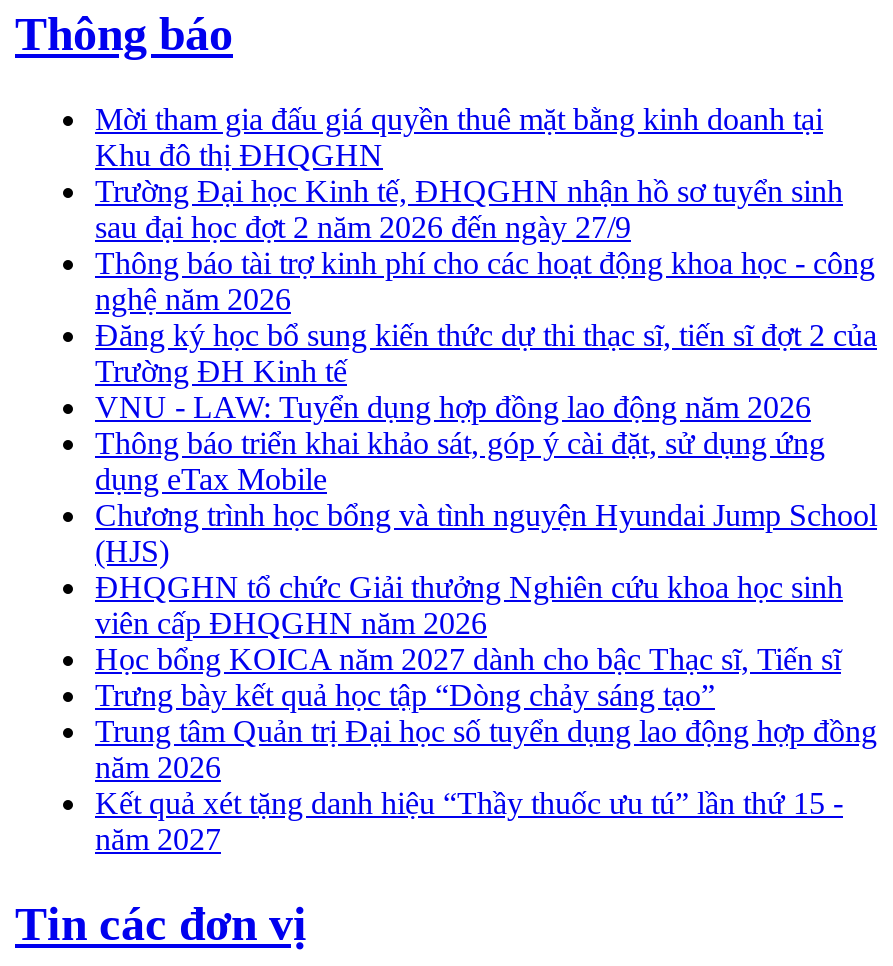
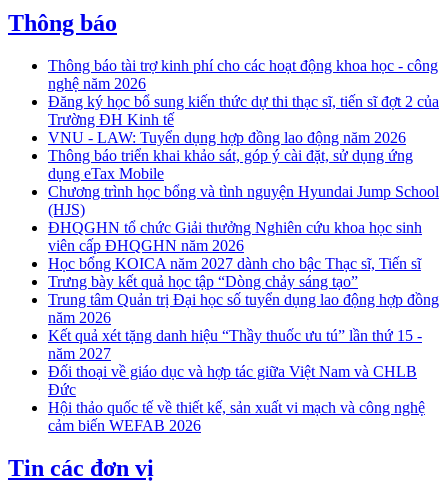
[95,102,843,244] Mời tham gia đấu giá quyền thuê mặt bằng kinh doanh tại | Khu đô thị ĐHQGHN | Trường Đại học Kinh tế, ĐHQGHN nhận hồ sơ tuyển sinh | sau đại học đợt 2 năm 2026 đến ngày 27/9 -> none
moved [95,246,877,856] -> [48,57,439,362]: Thông báo tài trợ kinh phí cho các hoạt động khoa học - công | nghệ năm 2026 | Đăng ký học bổ sung kiến thức dự thi thạc sĩ, tiến sĩ đợt 2 của | ... | Kết quả xét tặng danh hiệu “Thầy thuốc ưu tú” lần thứ 15 - | năm 2027
none -> [48,363,425,434] Đối thoại về giáo dục và hợp tác giữa Việt Nam và CHLB | Đức | Hội thảo quốc tế về thiết kế, sản xuất vi mạch và công nghệ | cảm biến WEFAB 2026

